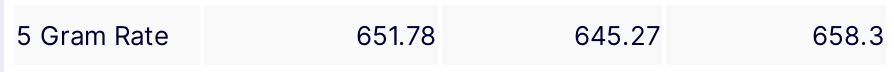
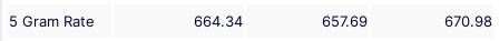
[356,20,436,52] 651.78 -> [194,13,243,30] 664.34
[574,20,660,52] 645.27 -> [322,13,368,30] 657.69
[812,20,884,52] 658.3 -> [444,13,492,30] 670.98

